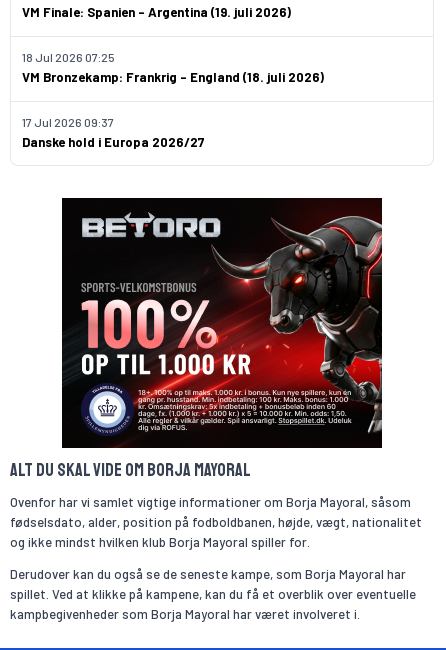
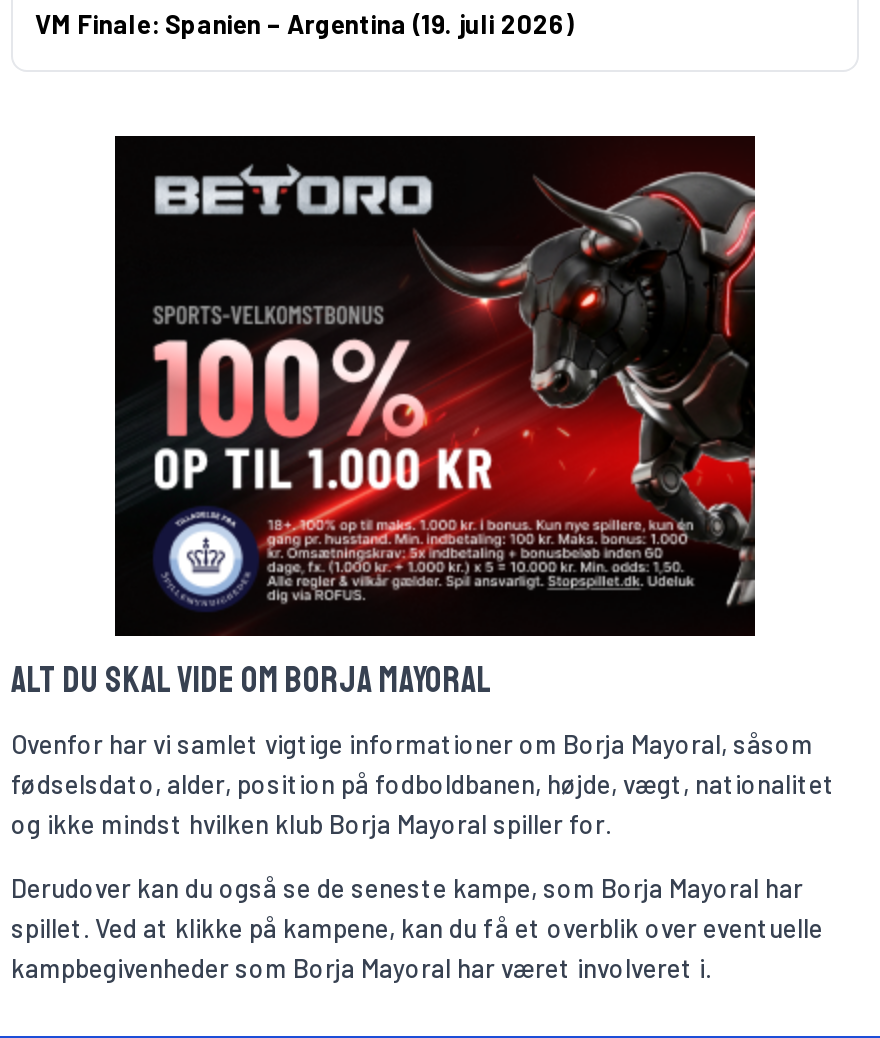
[22,50,115,64] 18 Jul 2026 07:25 -> none
[22,69,324,85] VM Bronzekamp: Frankrig – England (18. juli 2026) -> none
[22,115,114,129] 17 Jul 2026 09:37 -> none
[22,134,204,150] Danske hold i Europa 2026/27 -> none

